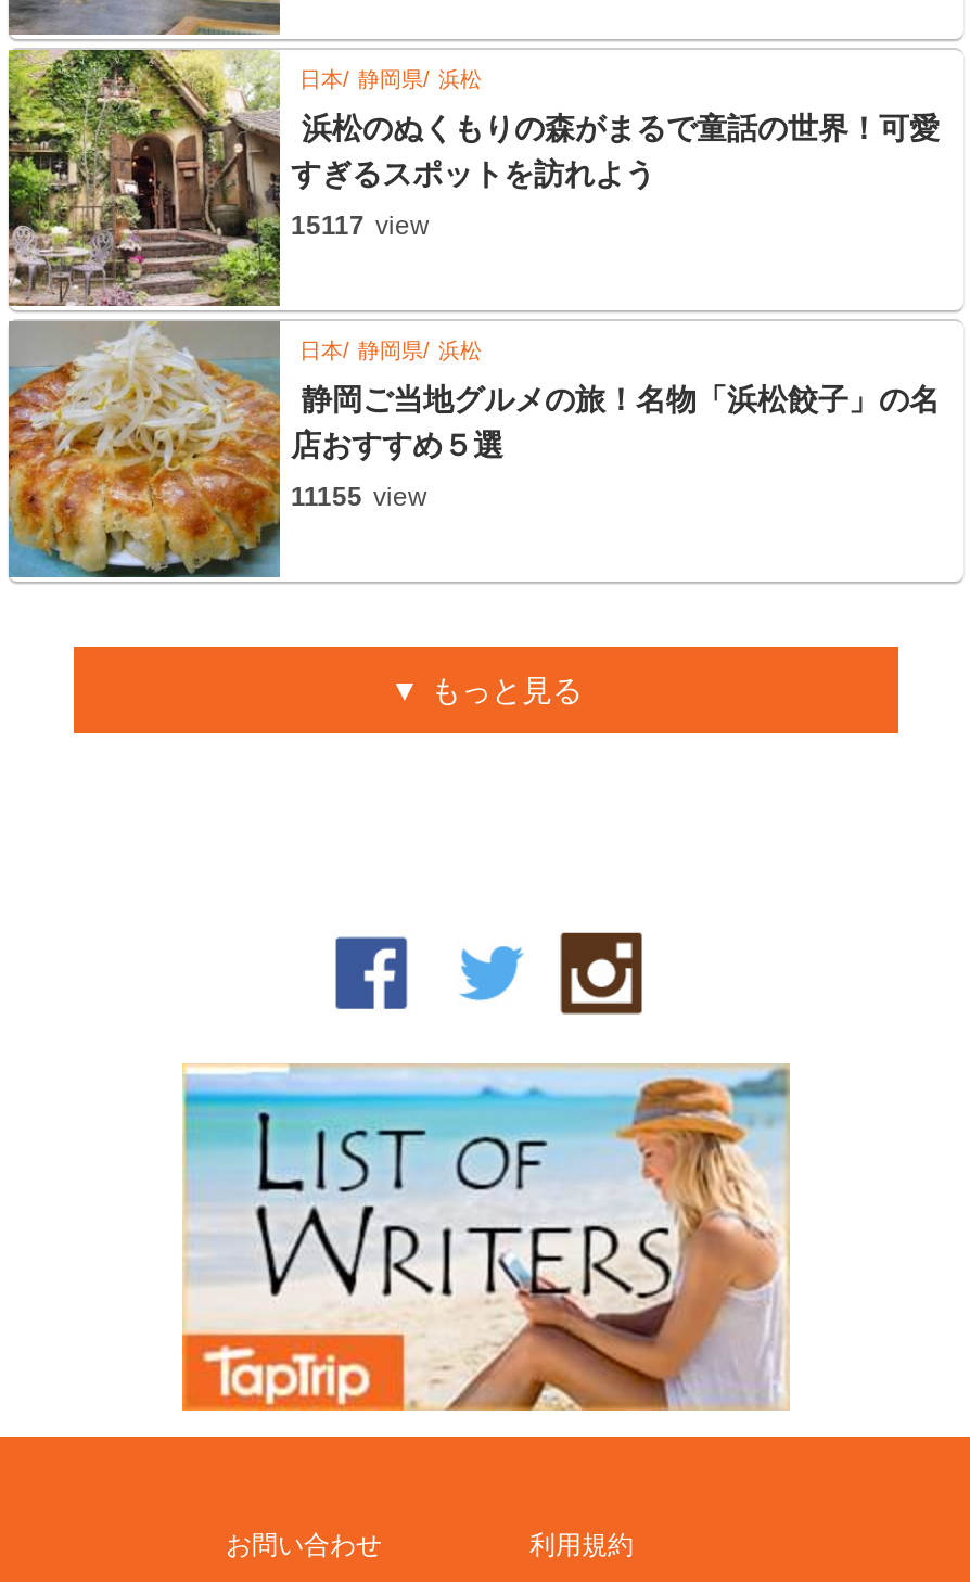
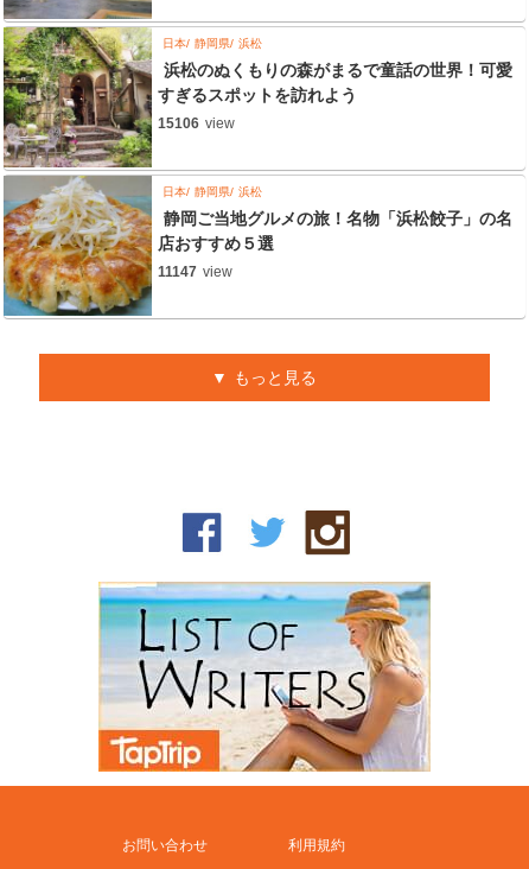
[291,211,430,241] 15117 view -> [158,115,235,132] 15106 view
[291,482,427,512] 11155 view -> [158,264,232,280] 11147 view

